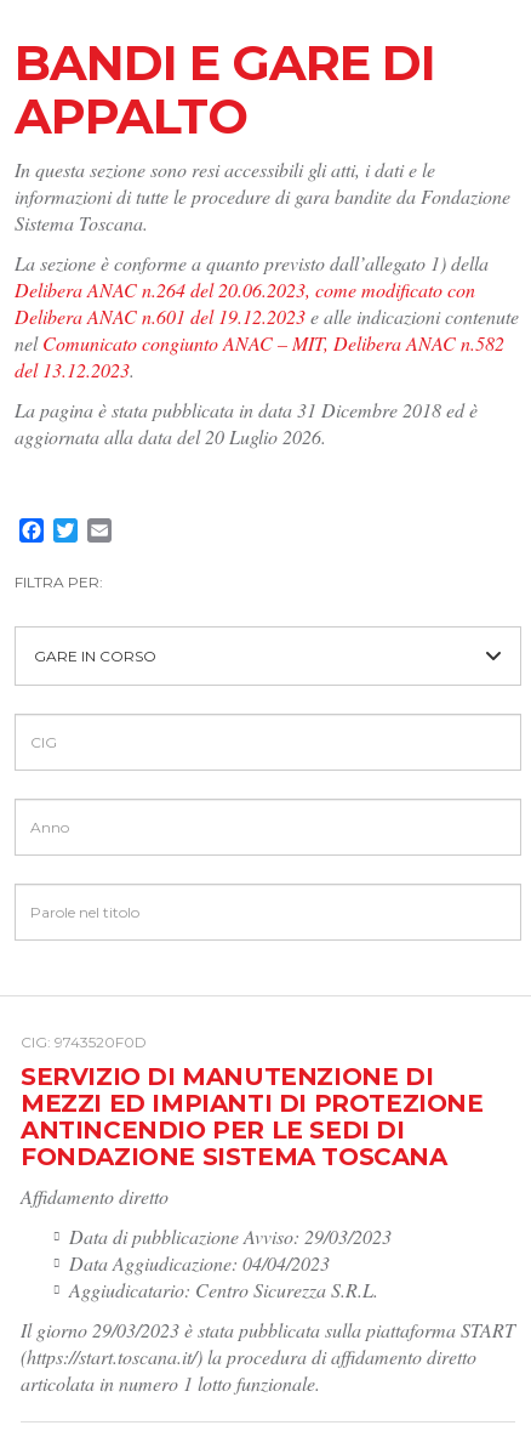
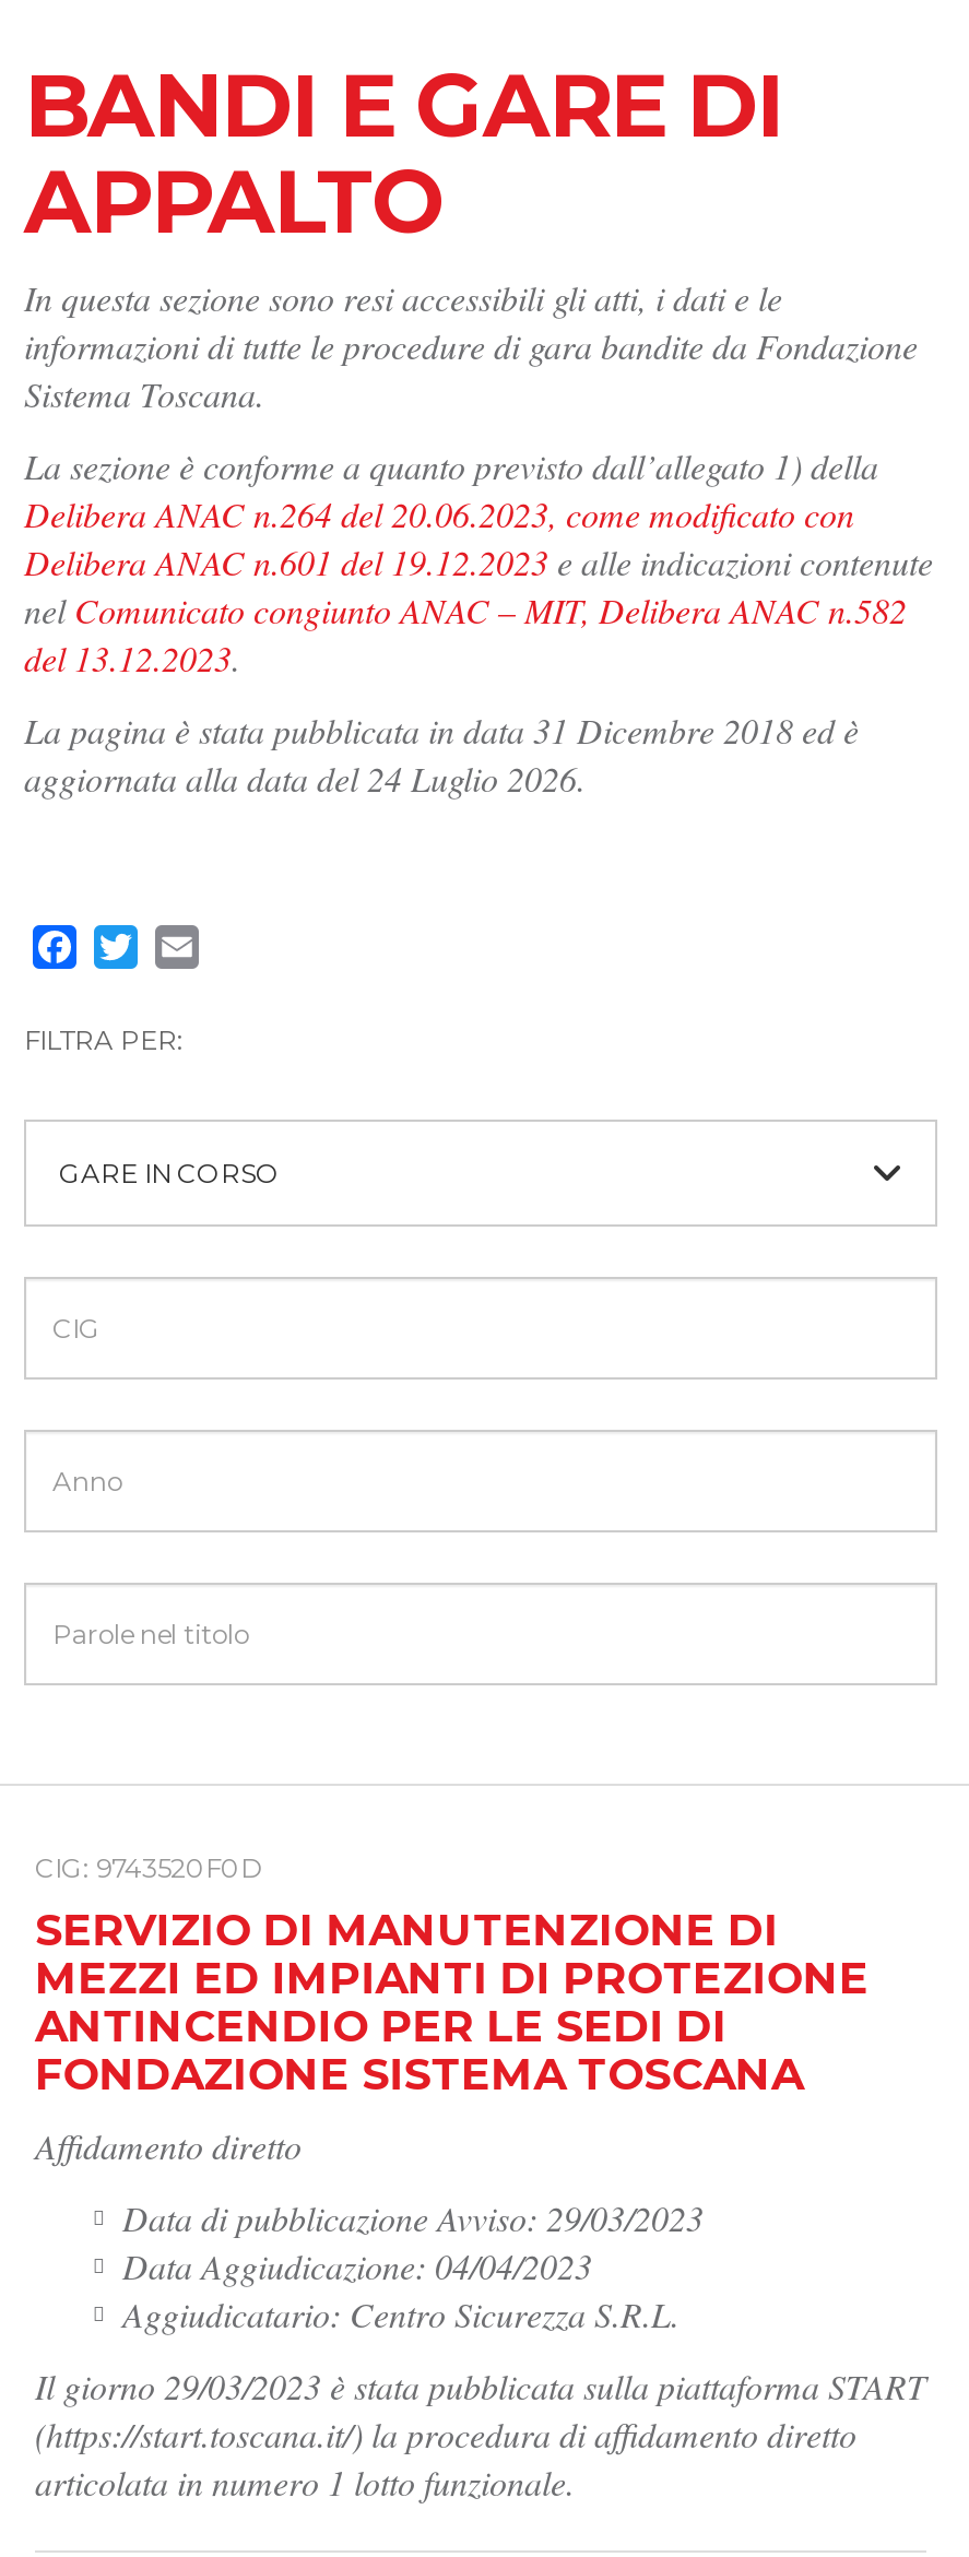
[15,423,326,449] aggiornata alla data del 20 Luglio 2026. -> [24,754,586,800] aggiornata alla data del 24 Luglio 2026.

